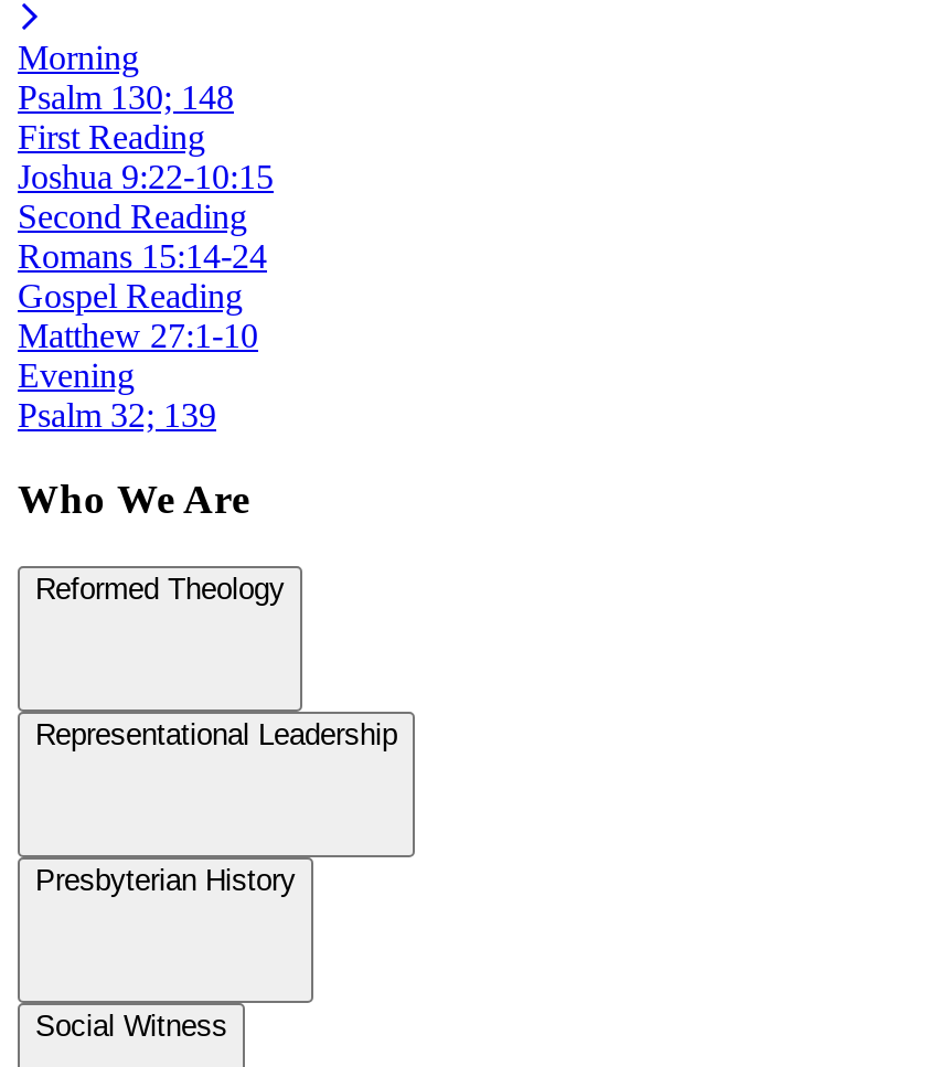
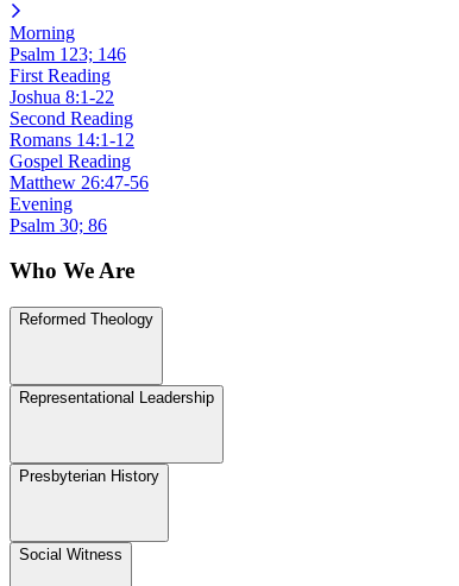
[18,78,234,115] Psalm 130; 148 -> [10,44,126,64] Psalm 123; 146
[18,157,274,195] Joshua 9:22-10:15 -> [10,86,114,107] Joshua 8:1-22
[18,237,267,274] Romans 15:14-24 -> [10,129,134,149] Romans 14:1-12
[18,316,258,354] Matthew 27:1-10 -> [10,172,149,192] Matthew 26:47-56
[18,395,216,433] Psalm 32; 139 -> [10,215,107,235] Psalm 30; 86

